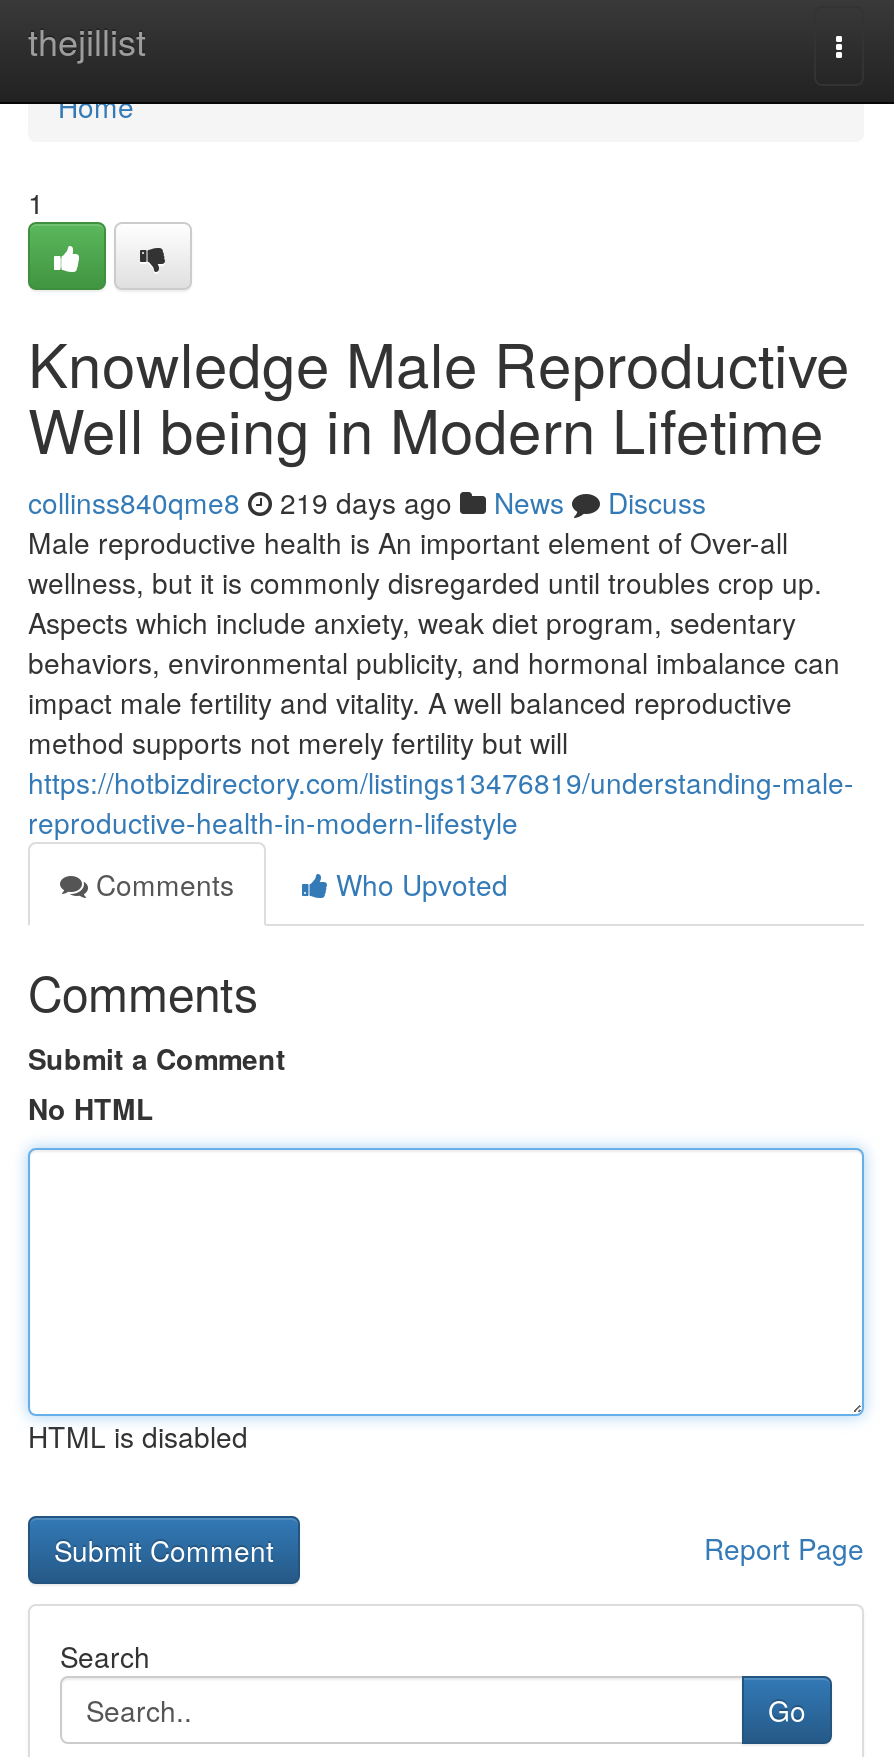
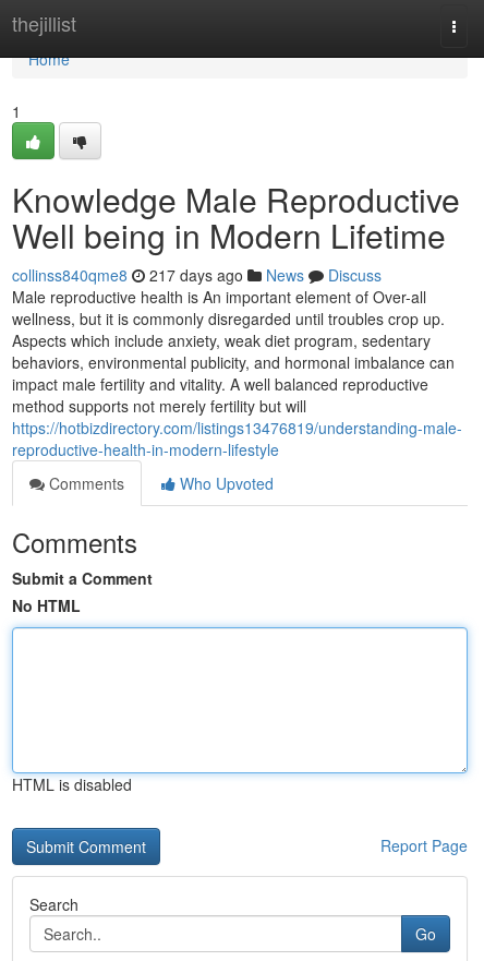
[28,482,706,522] collinss840qme8 219 days ago News Discuss -> [12,264,382,286] collinss840qme8 217 days ago News Discuss

